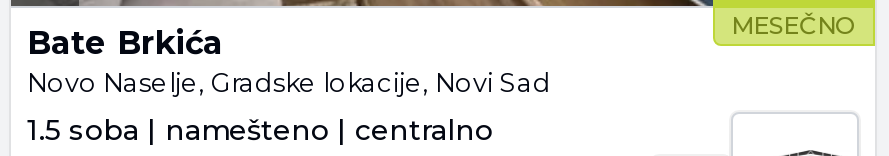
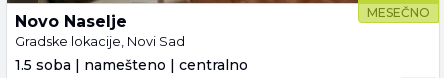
[27,24,551,98] Bate Brkića | Novo Naselje, Gradske lokacije, Novi Sad -> [15,12,185,49] Novo Naselje | Gradske lokacije, Novi Sad

